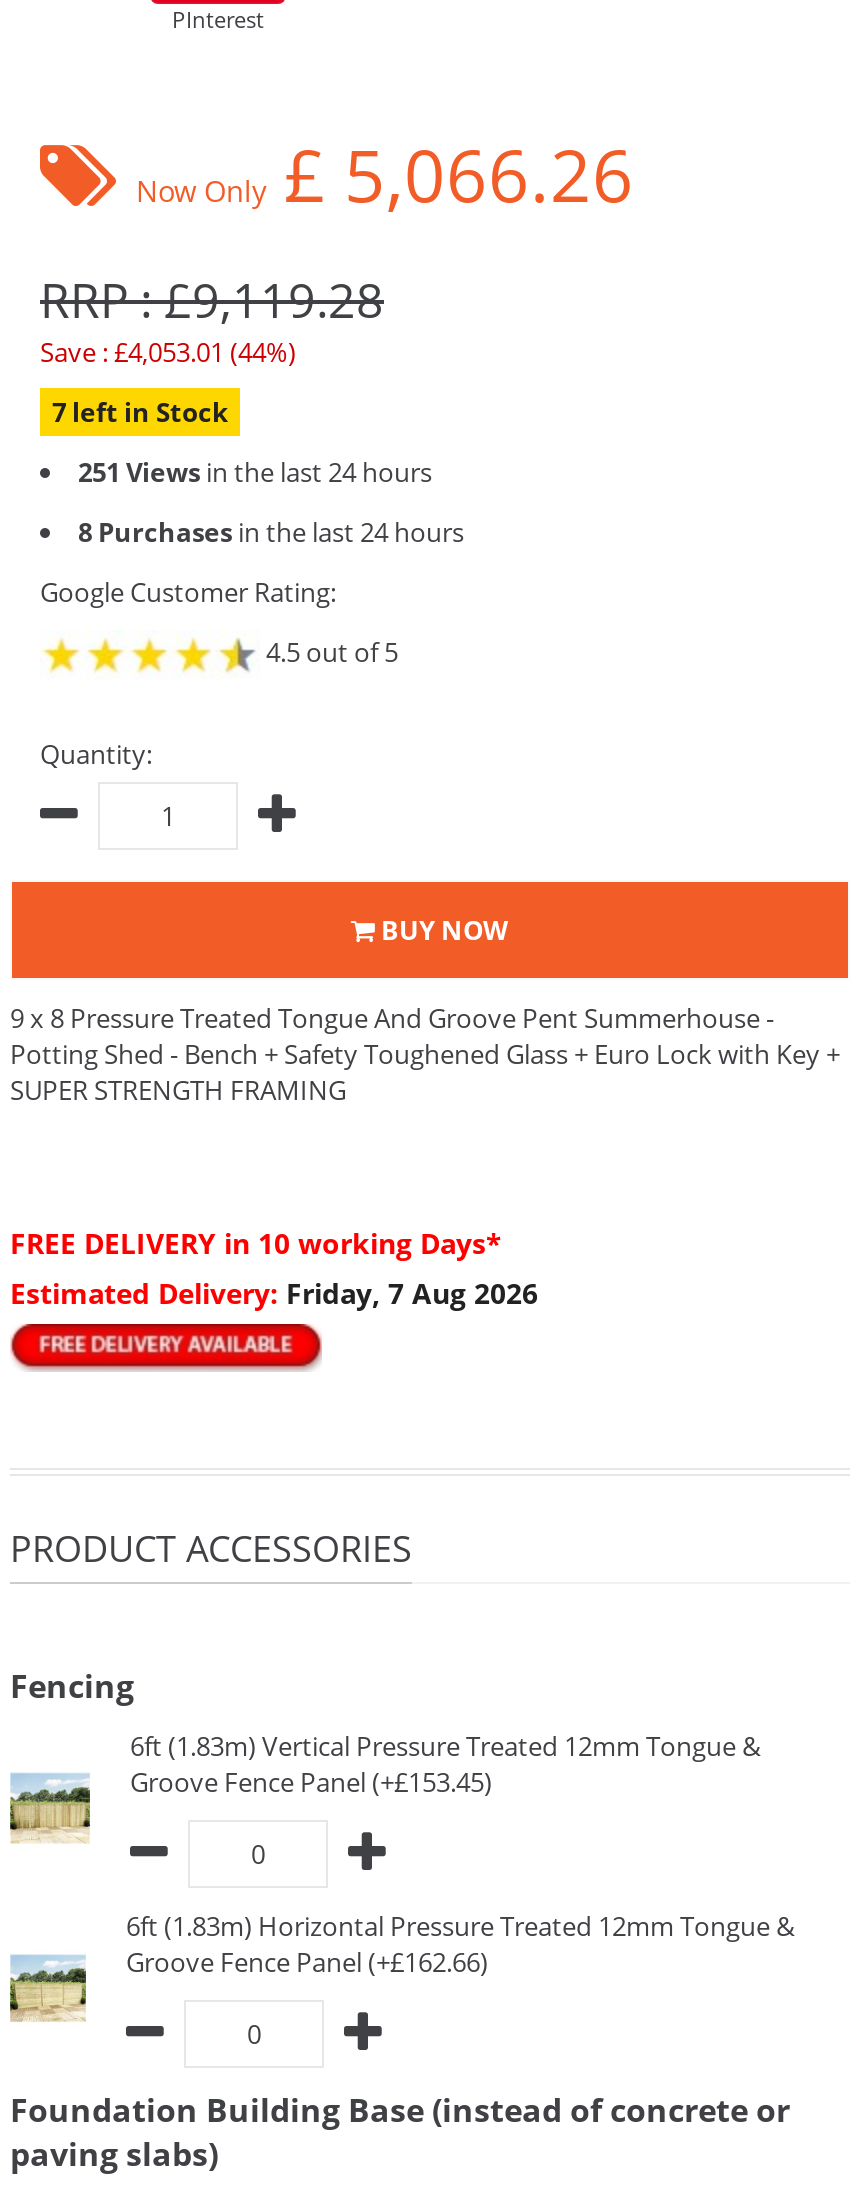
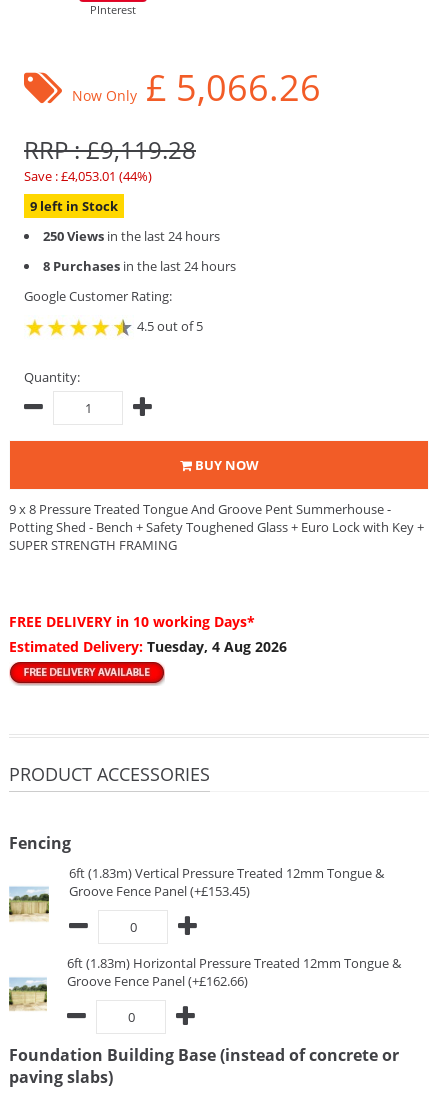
[52,394,228,430] 7 left in Stock -> [30,197,118,215] 9 left in Stock
[78,454,432,490] 251 Views in the last 24 hours -> [43,227,220,245] 250 Views in the last 24 hours
[10,1274,538,1312] Estimated Delivery: Friday, 7 Aug 2026 -> [9,637,287,656] Estimated Delivery: Tuesday, 4 Aug 2026

